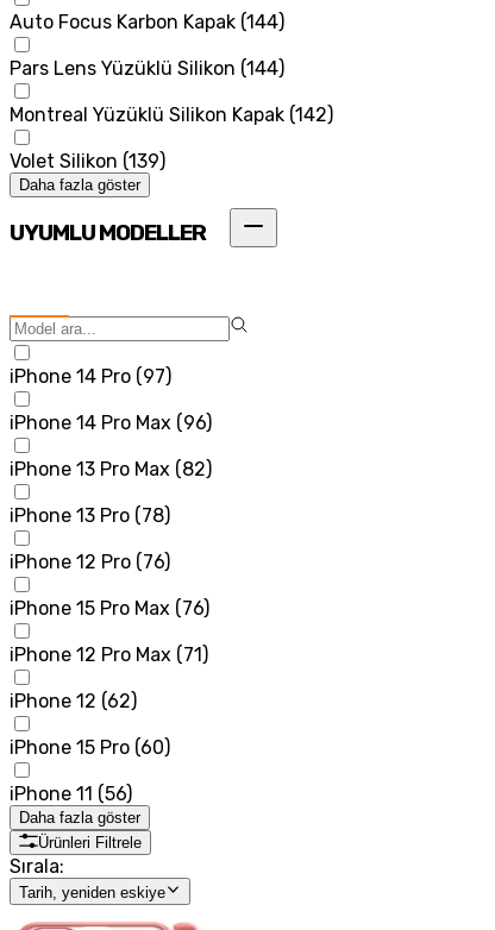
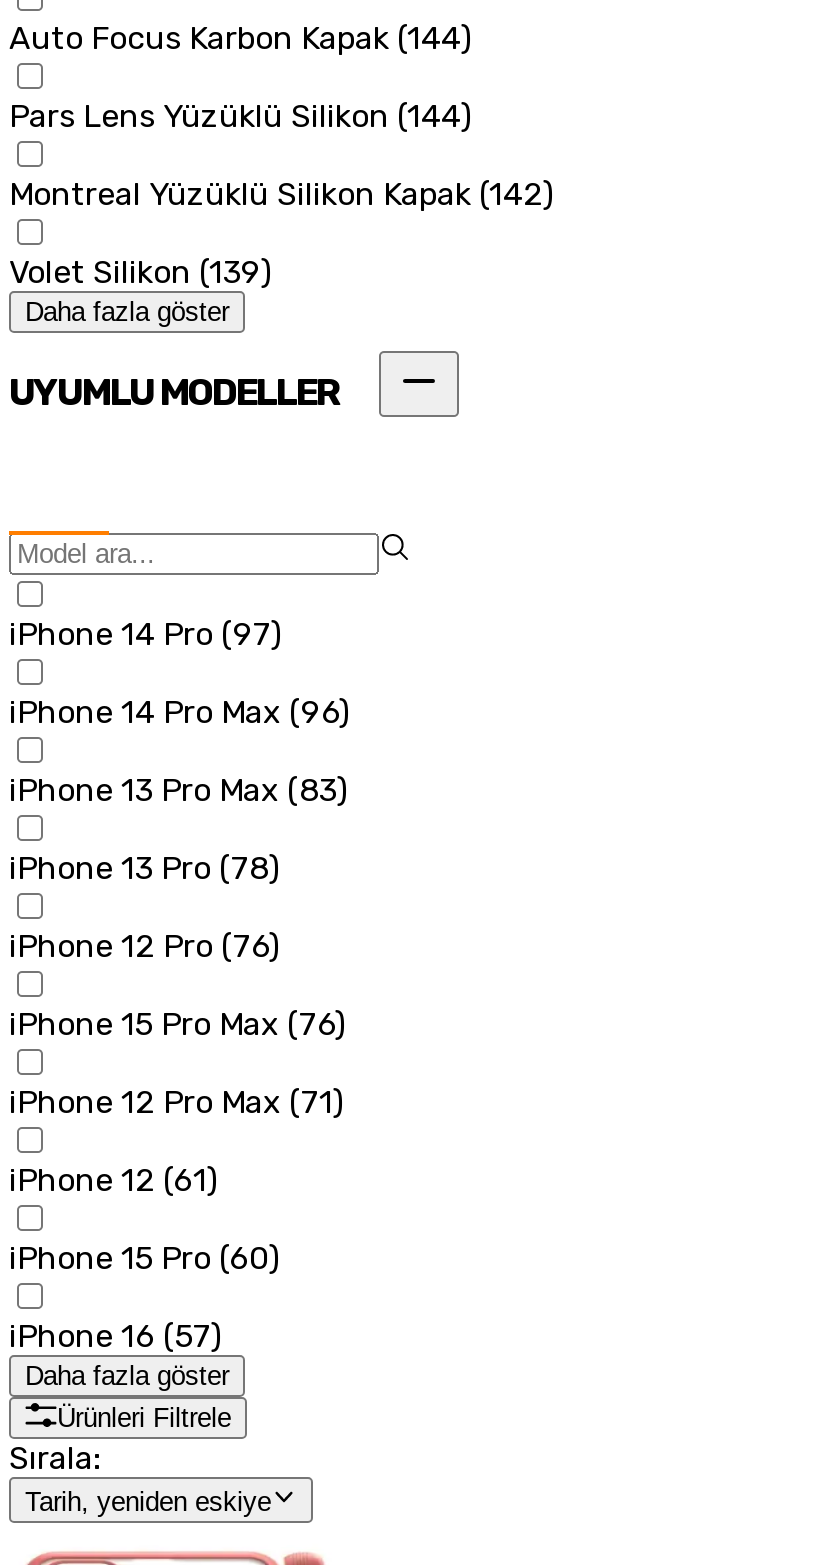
[10,458,212,481] iPhone 13 Pro Max (82) -> [9,772,347,810] iPhone 13 Pro Max (83)
[10,690,137,713] iPhone 12 (62) -> [9,1162,217,1200] iPhone 12 (61)
[10,783,132,806] iPhone 11 (56) -> [9,1318,221,1356] iPhone 16 (57)

